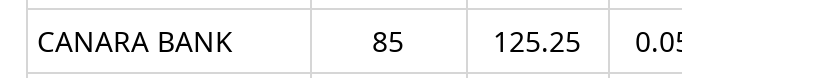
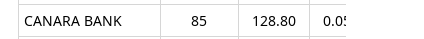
[493,22,581,60] 125.25 -> [251,11,295,30] 128.80

